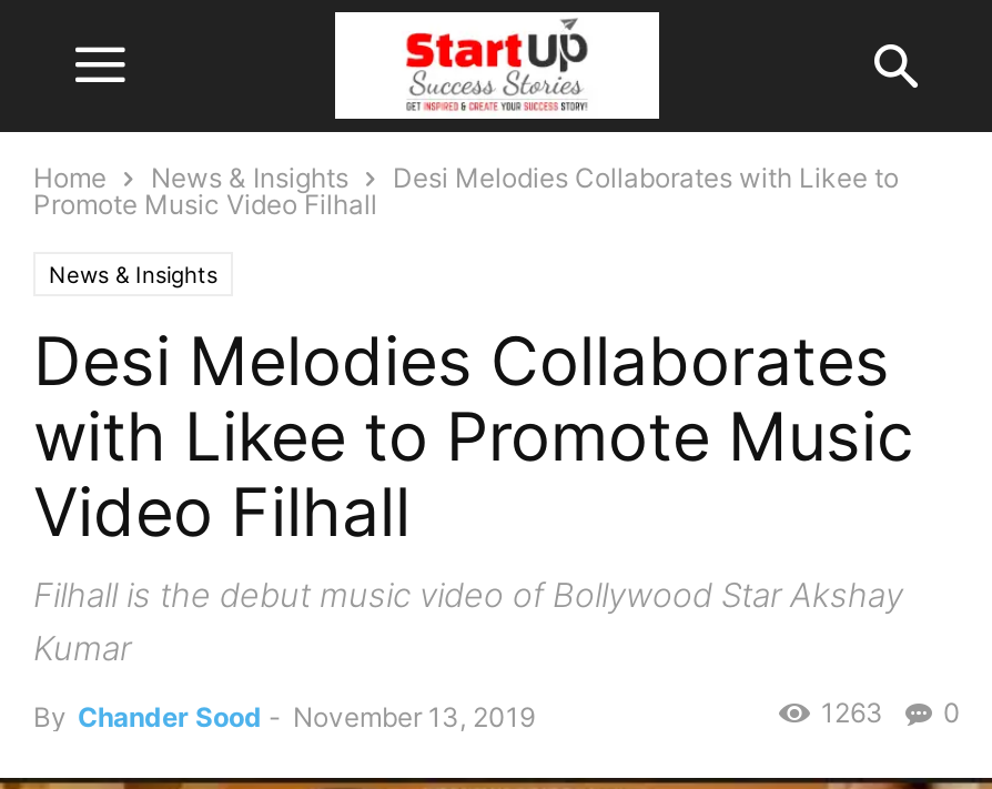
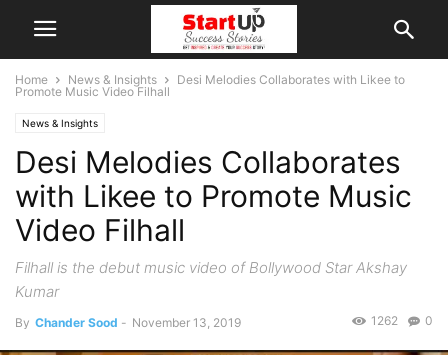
[821,696,961,729] 1263 0 -> [371,313,433,328] 1262 0

